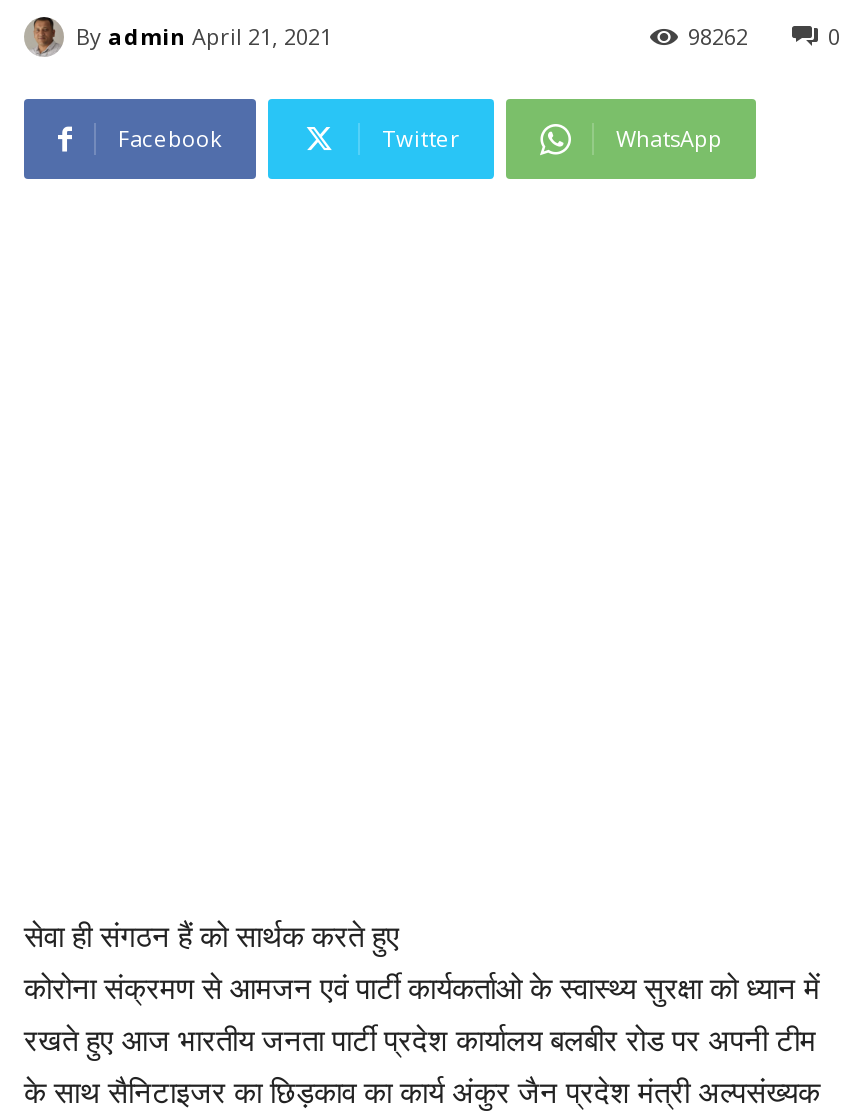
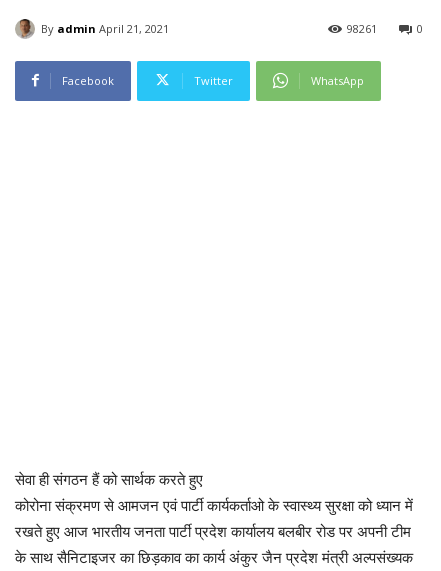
[688,21,748,51] 98262 -> [347,21,377,36] 98261

